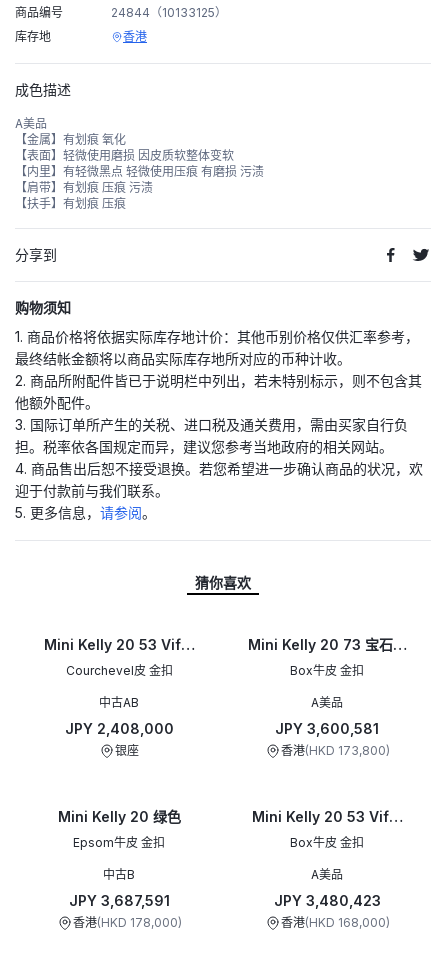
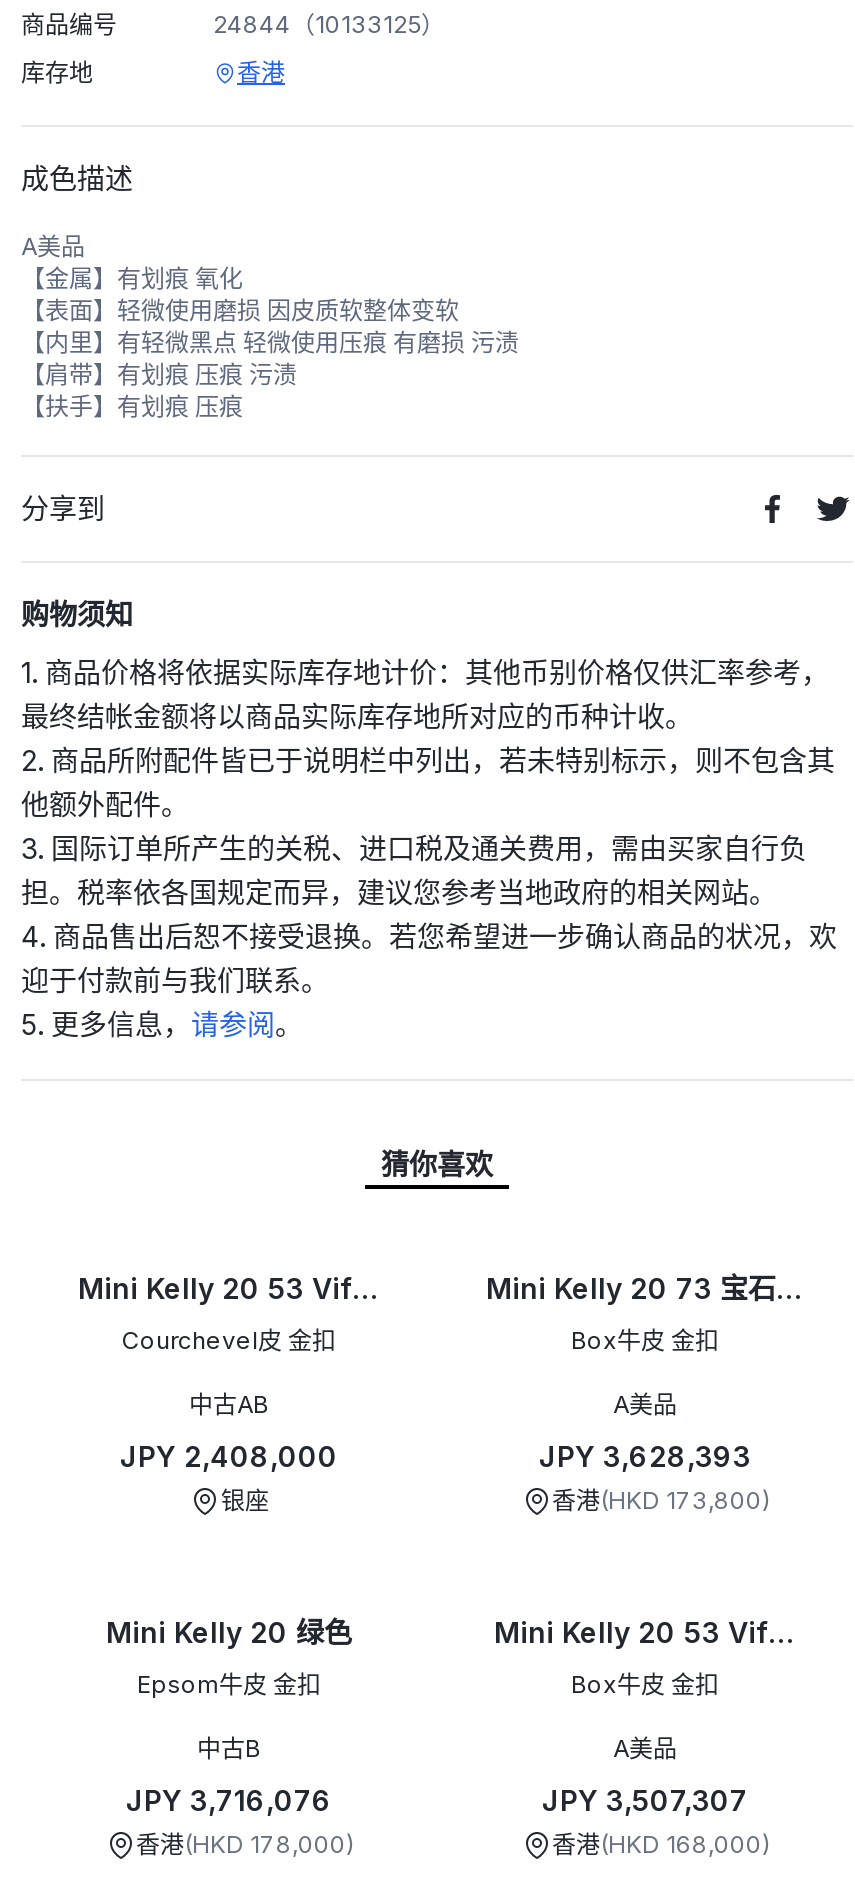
[275,720,379,737] JPY 3,600,581 -> [539,1439,751,1473] JPY 3,628,393
[68,892,169,909] JPY 3,687,591 -> [126,1783,332,1817] JPY 3,716,076
[273,892,380,909] JPY 3,480,423 -> [542,1783,748,1817] JPY 3,507,307

